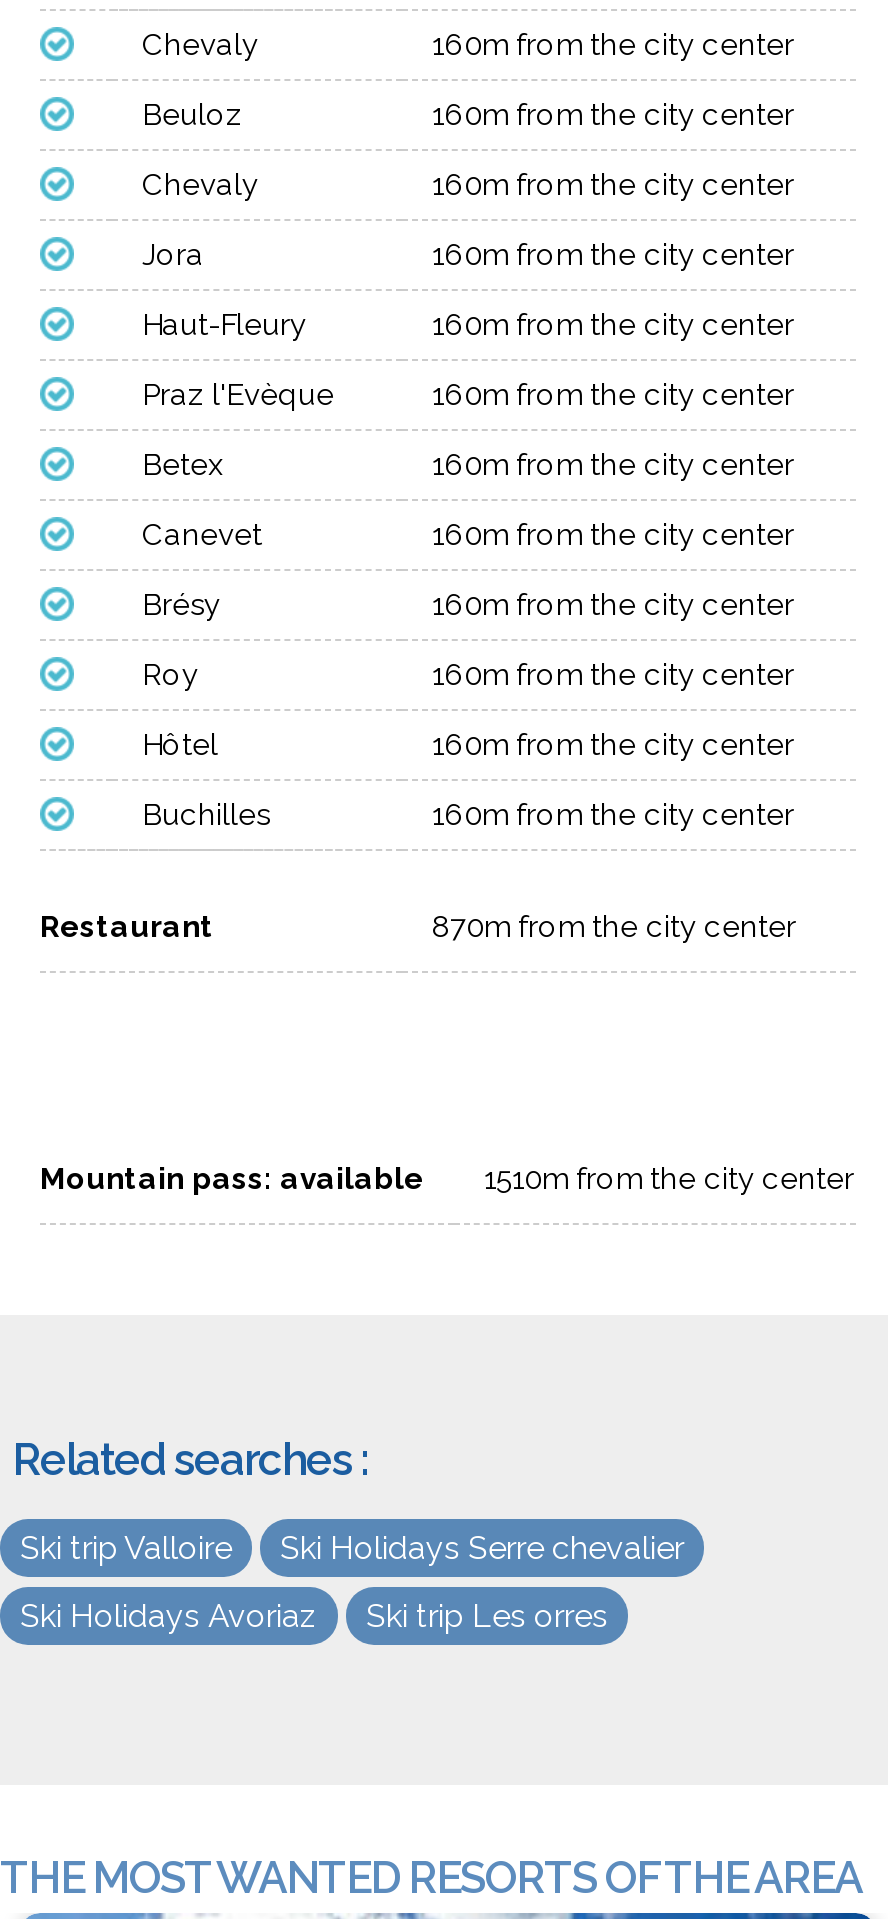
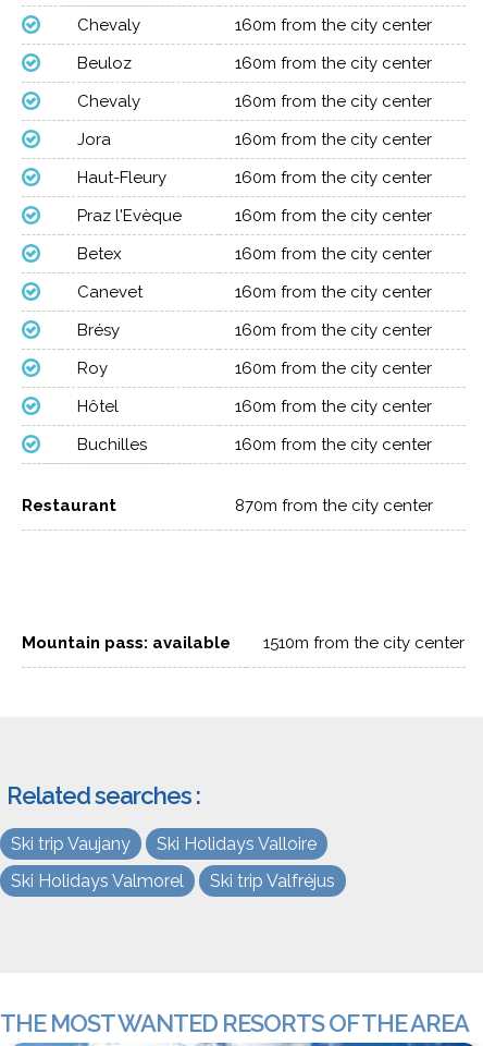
[20,1529,684,1567] Ski trip Valloire | Ski Holidays Serre chevalier -> [11,834,317,854] Ski trip Vaujany | Ski Holidays Valloire
[20,1597,608,1635] Ski Holidays Avoriaz | Ski trip Les orres -> [11,871,335,891] Ski Holidays Valmorel | Ski trip Valfréjus

